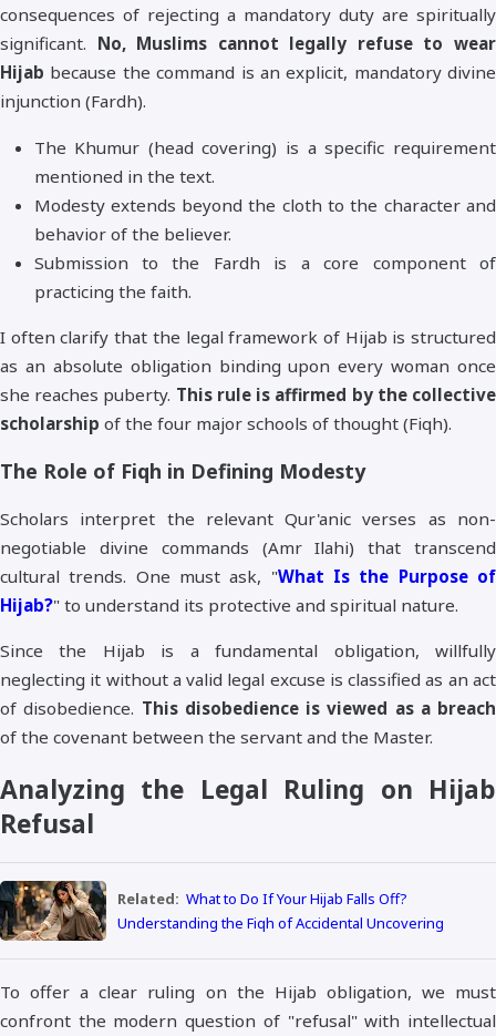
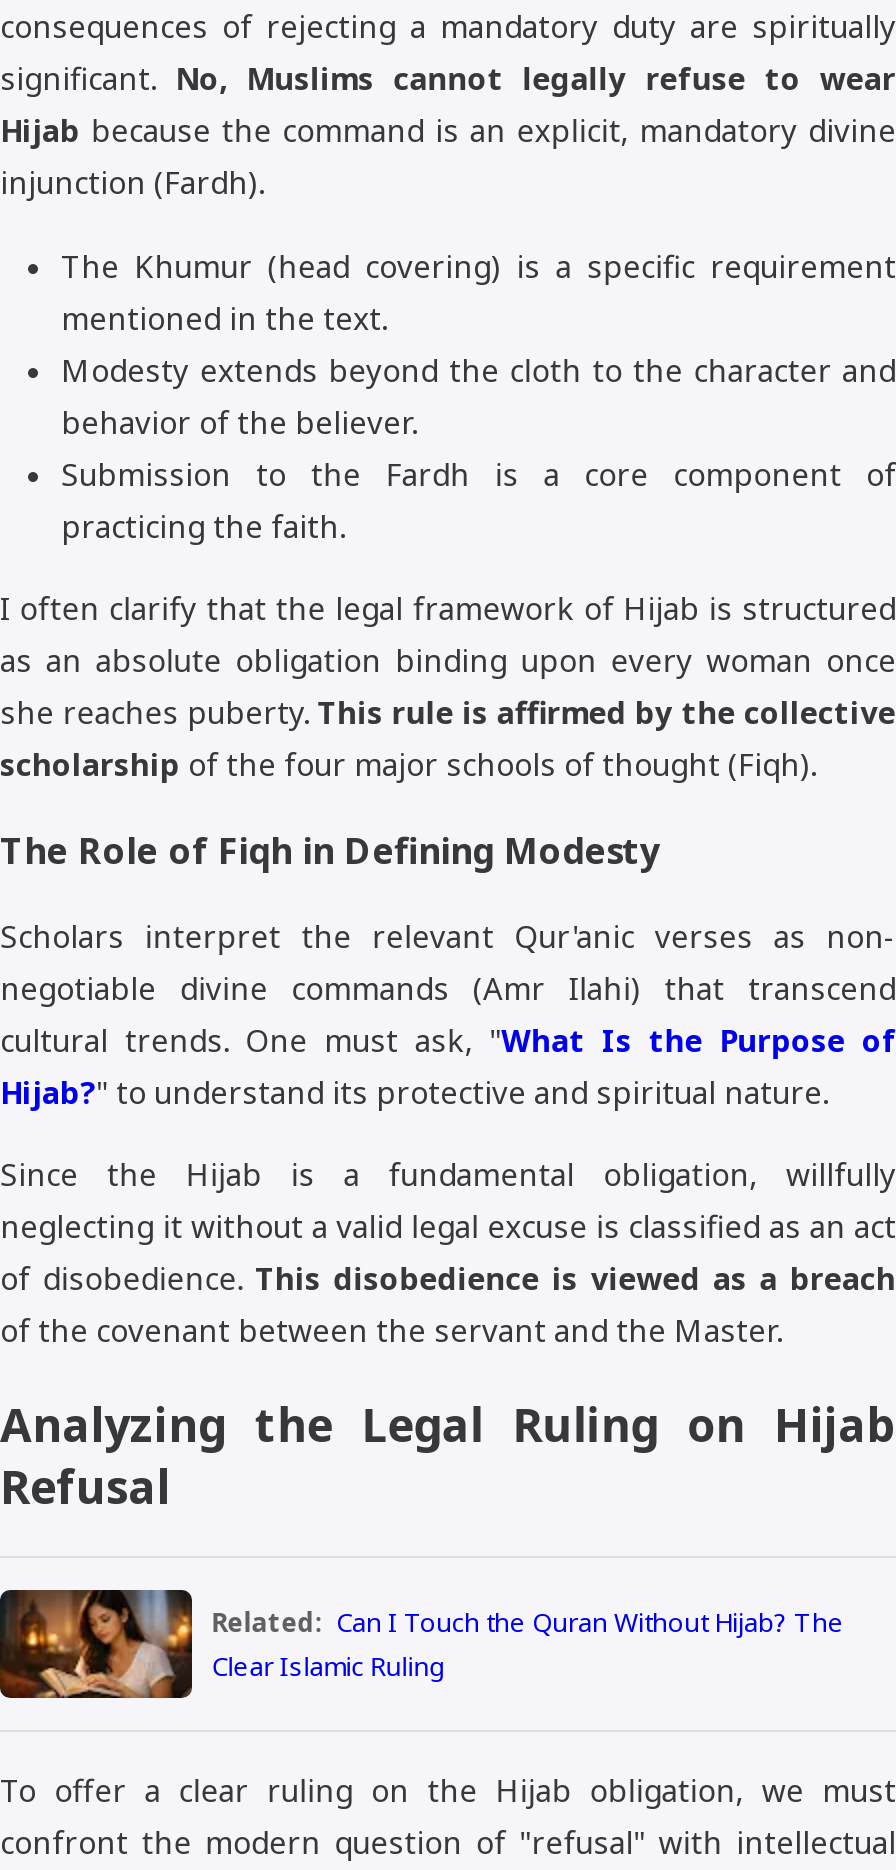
[3,880,444,942] [image] | Related: What to Do If Your Hijab Falls Off? | Understanding the Fiqh of Accidental Uncovering -> [6,1588,844,1700] [image] | Related: Can I Touch the Quran Without Hijab? The | Clear Islamic Ruling

